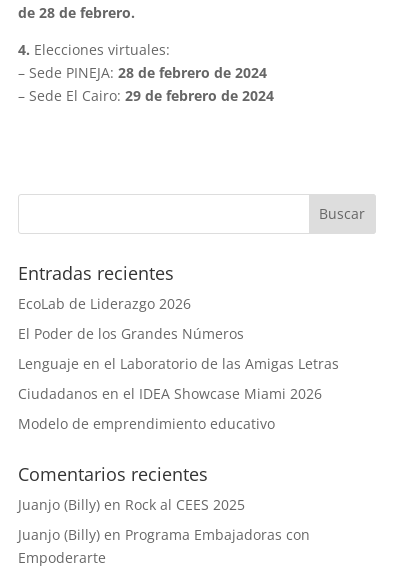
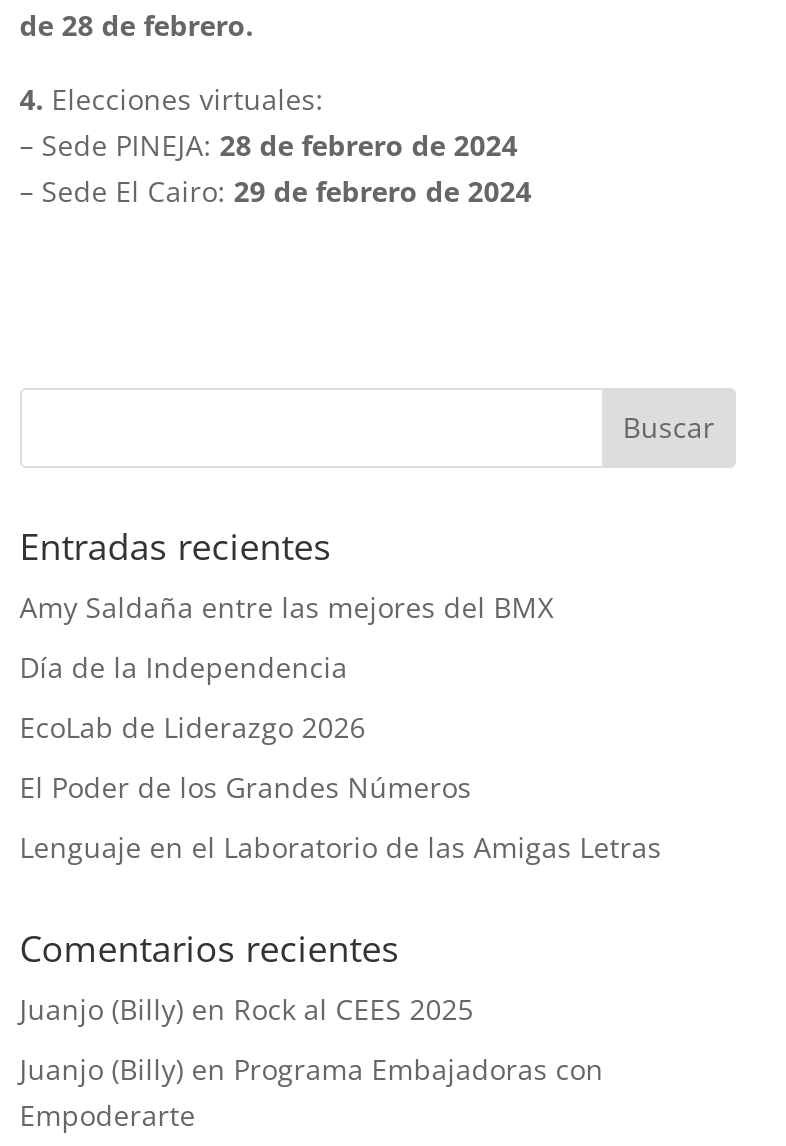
none -> [20,587,554,685] Amy Saldaña entre las mejores del BMX | Día de la Independencia
moved [18,294,339,373] -> [20,707,662,865]: EcoLab de Liderazgo 2026 | El Poder de los Grandes Números | Lenguaje en el Laboratorio de las Amigas Letras
[18,384,322,433] Ciudadanos en el IDEA Showcase Miami 2026 | Modelo de emprendimiento educativo -> none

